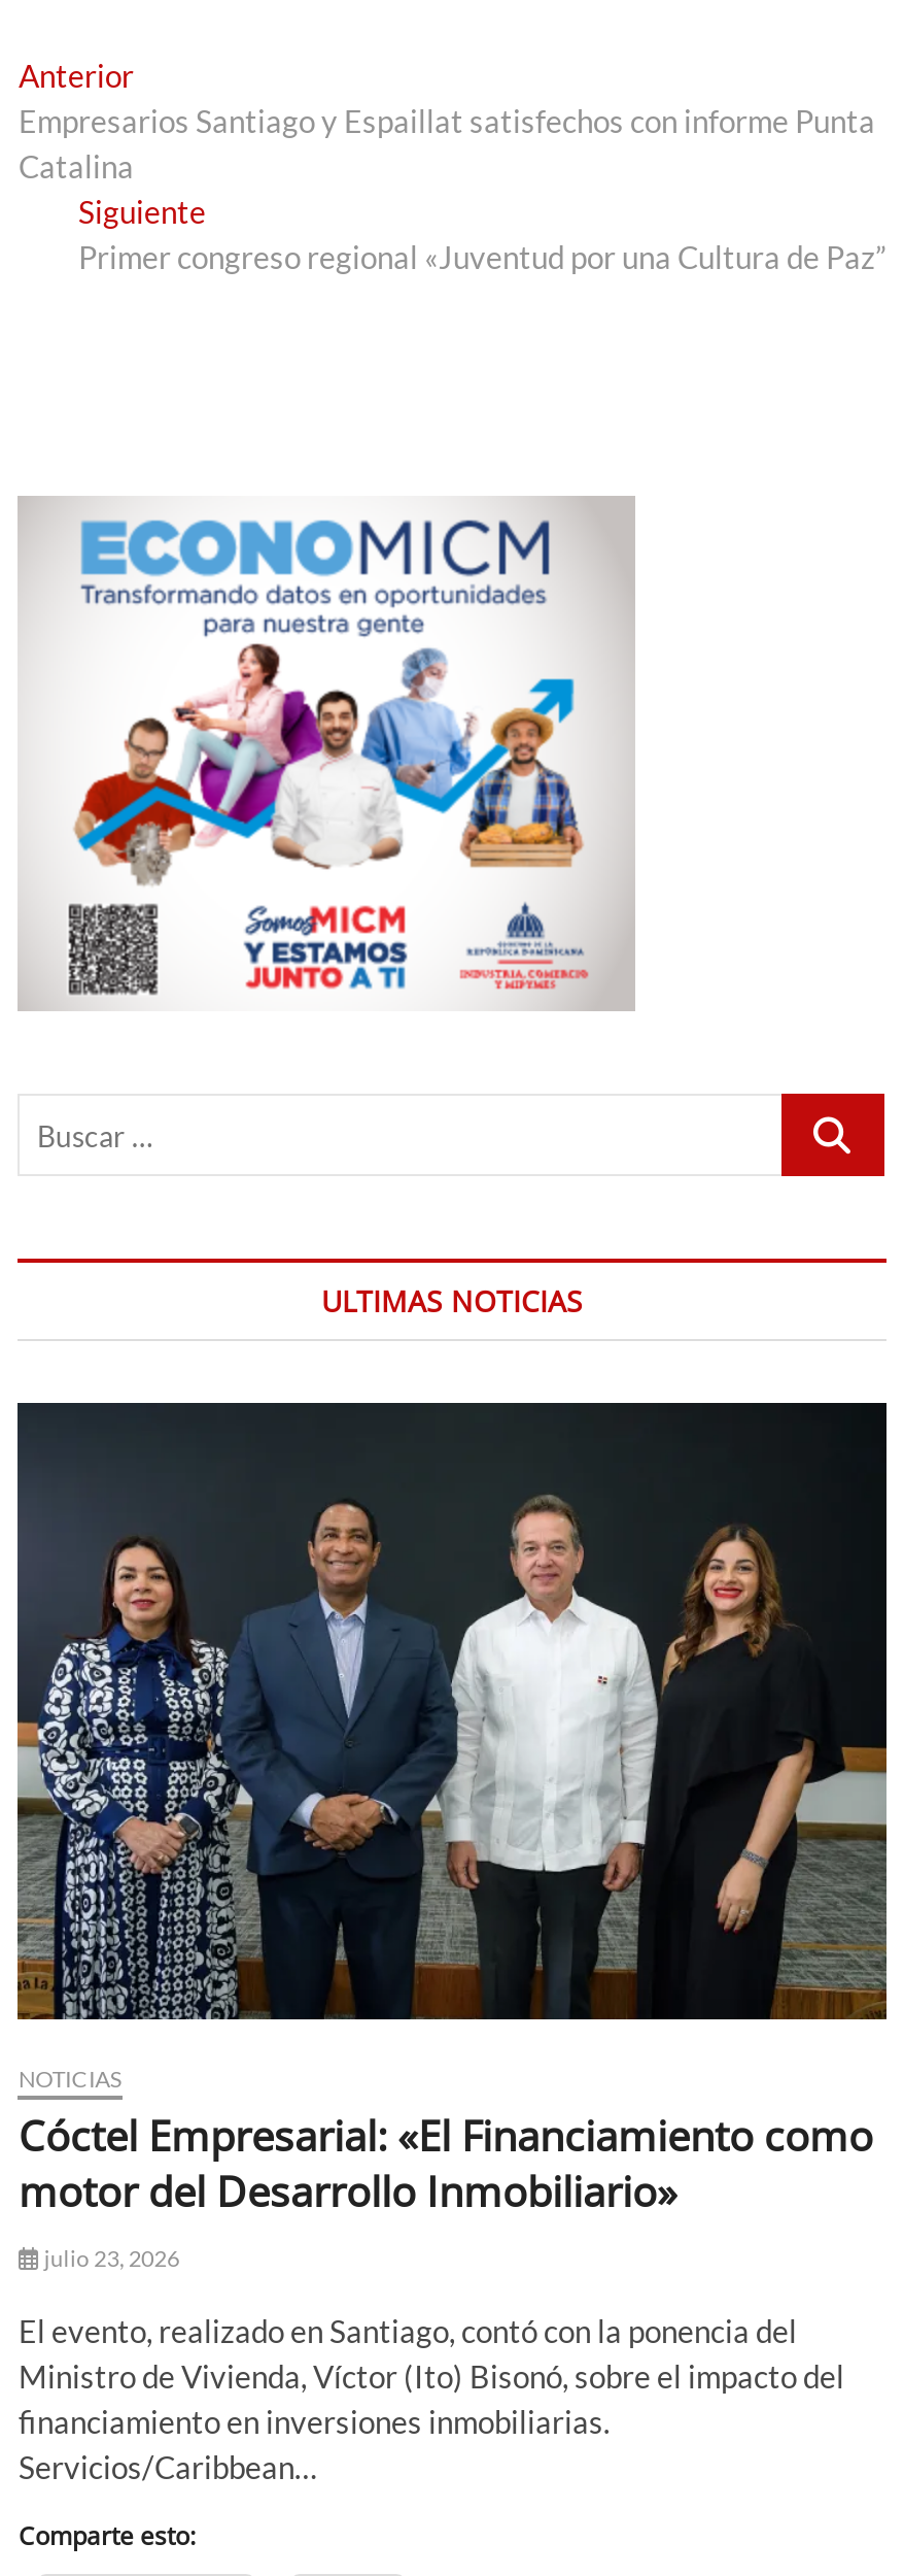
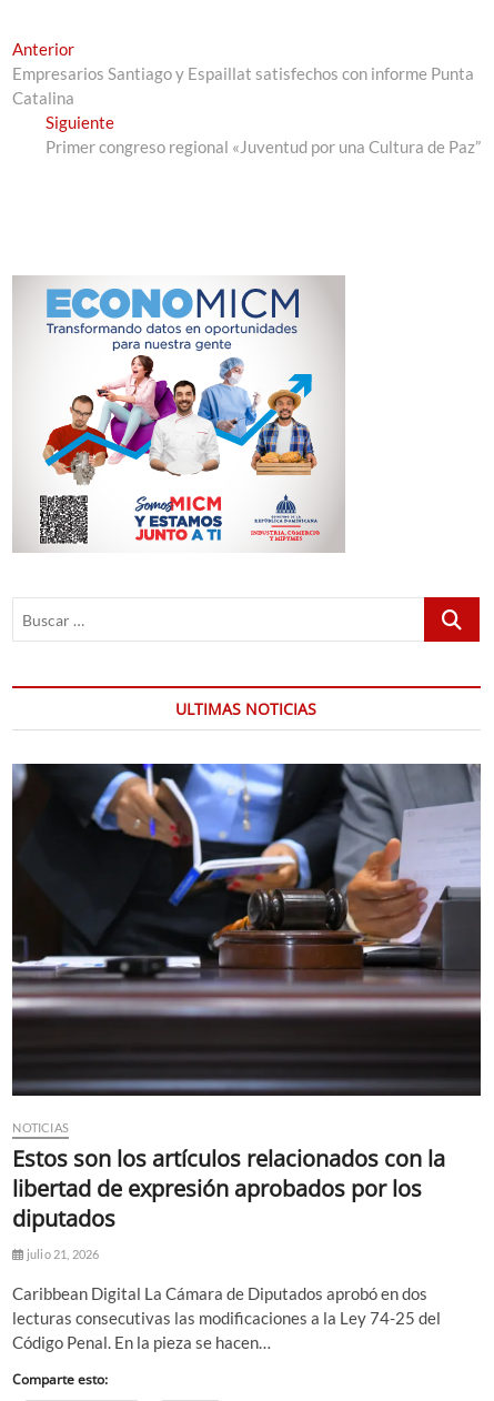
[15,1401,889,2021] [image] -> [11,763,482,1097] [image]
[18,2107,873,2270] Cóctel Empresarial: «El Financiamiento como | motor del Desarrollo Inmobiliario» | julio 23, 2026 -> [13,1143,446,1261] Estos son los artículos relacionados con la | libertad de expresión aprobados por los | diputados | julio 21, 2026
[18,2311,844,2484] El evento, realizado en Santiago, contó con la ponencia del | Ministro de Vivienda, Víctor (Ito) Bisonó, sobre el impacto del | financiamiento en inversiones inmobiliarias. | Servicios/Caribbean… -> [13,1283,441,1352] Caribbean Digital La Cámara de Diputados aprobó en dos | lecturas consecutivas las modificaciones a la Ley 74-25 del | Código Penal. En la pieza se hacen…

